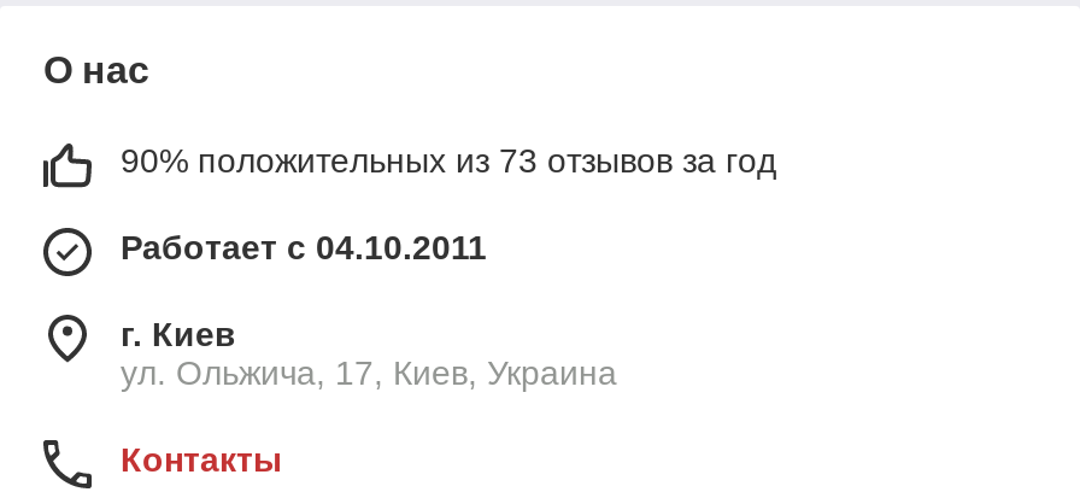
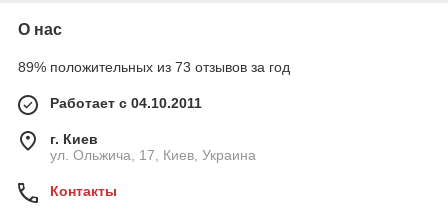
[121,142,776,181] 90% положительных из 73 отзывов за год -> [18,59,290,75] 89% положительных из 73 отзывов за год

